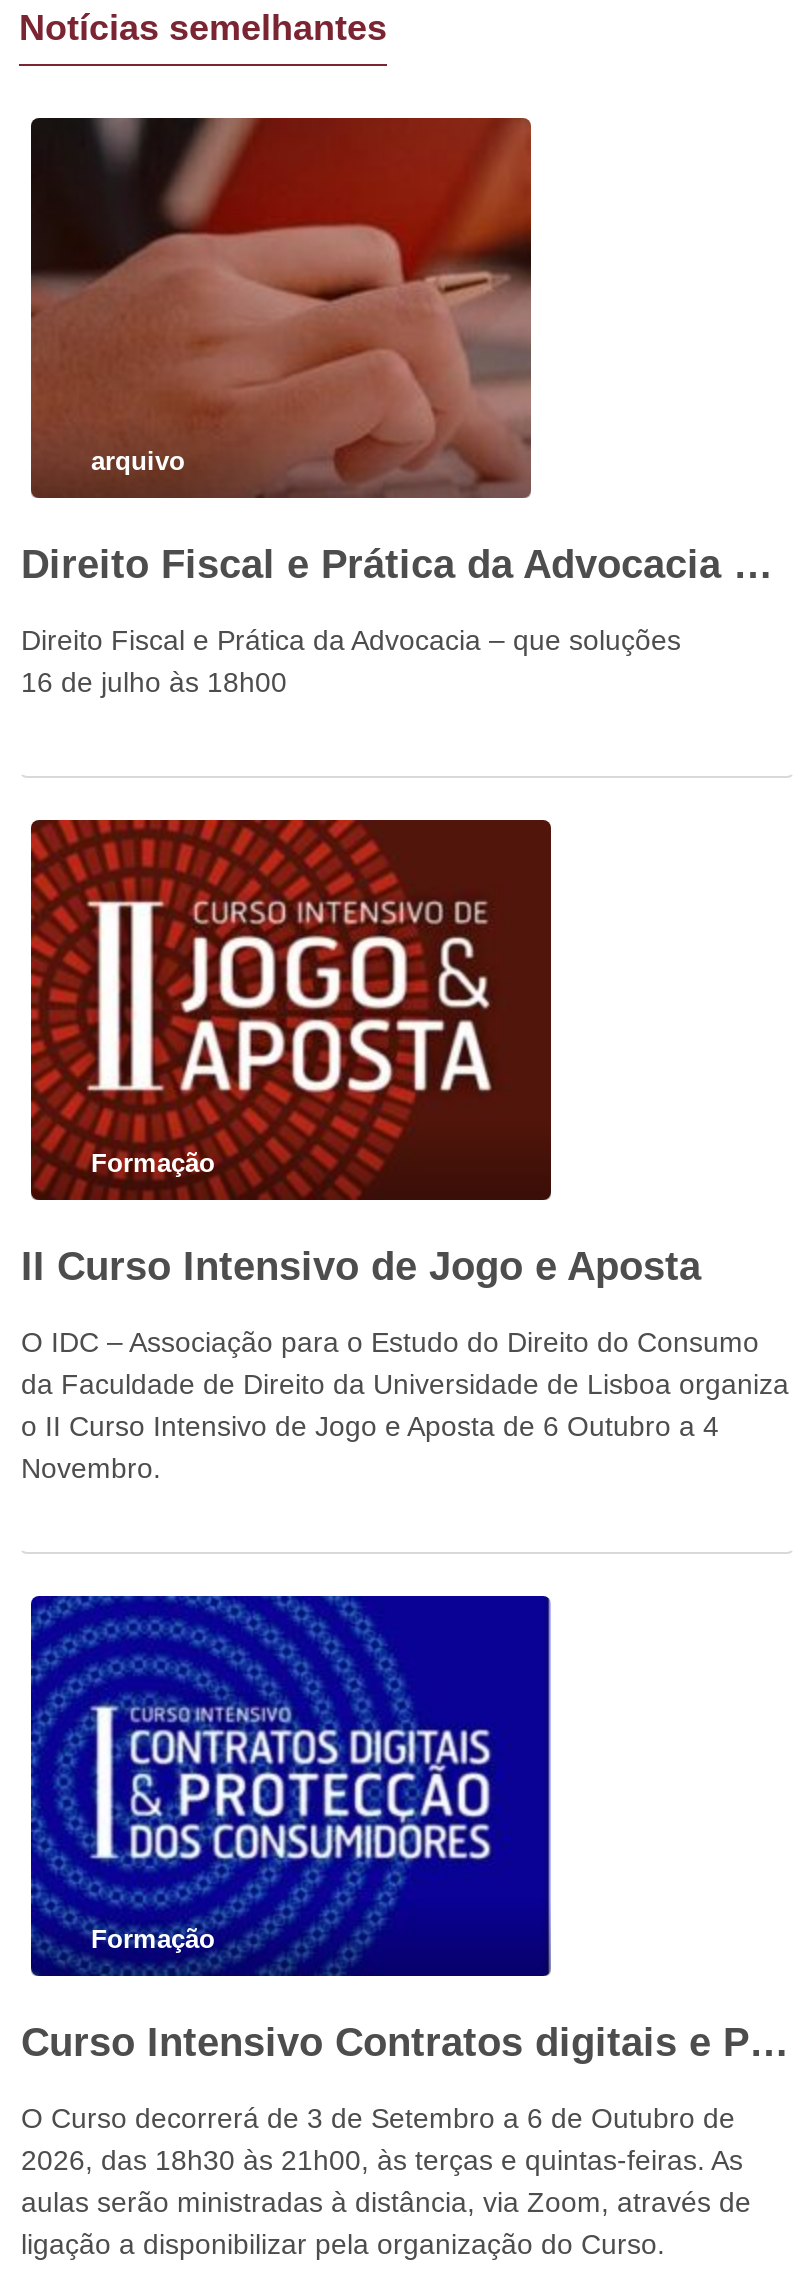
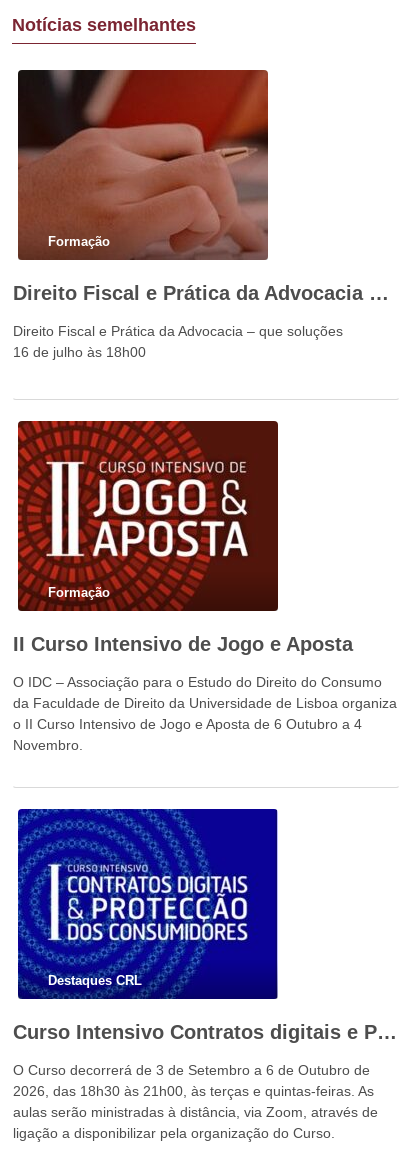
[91,447,185,477] arquivo -> [48,234,110,249] Formação
[91,1925,215,1955] Formação -> [48,973,142,988] Destaques CRL

